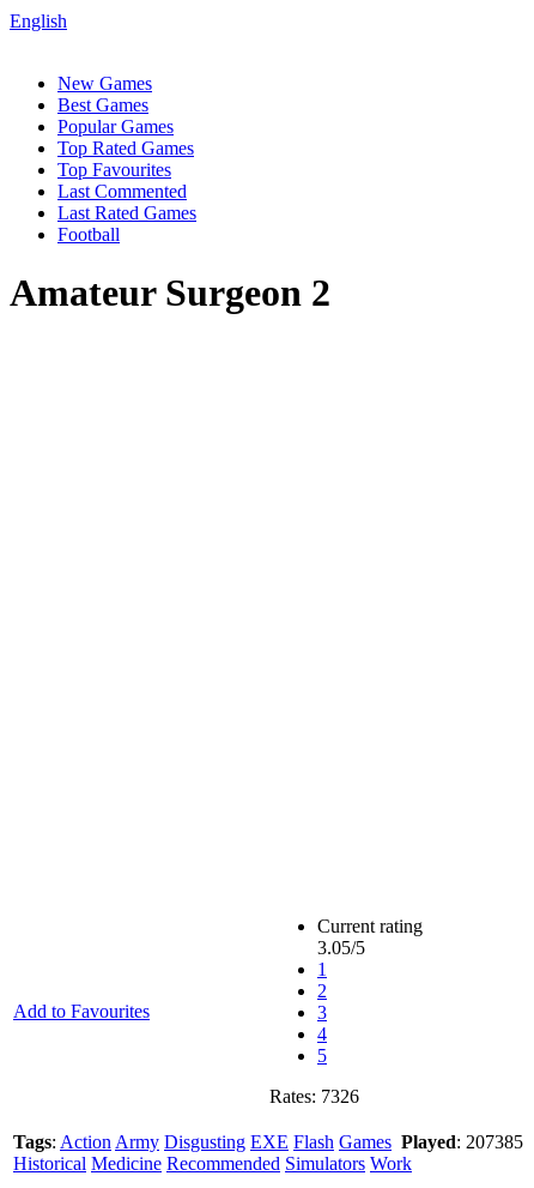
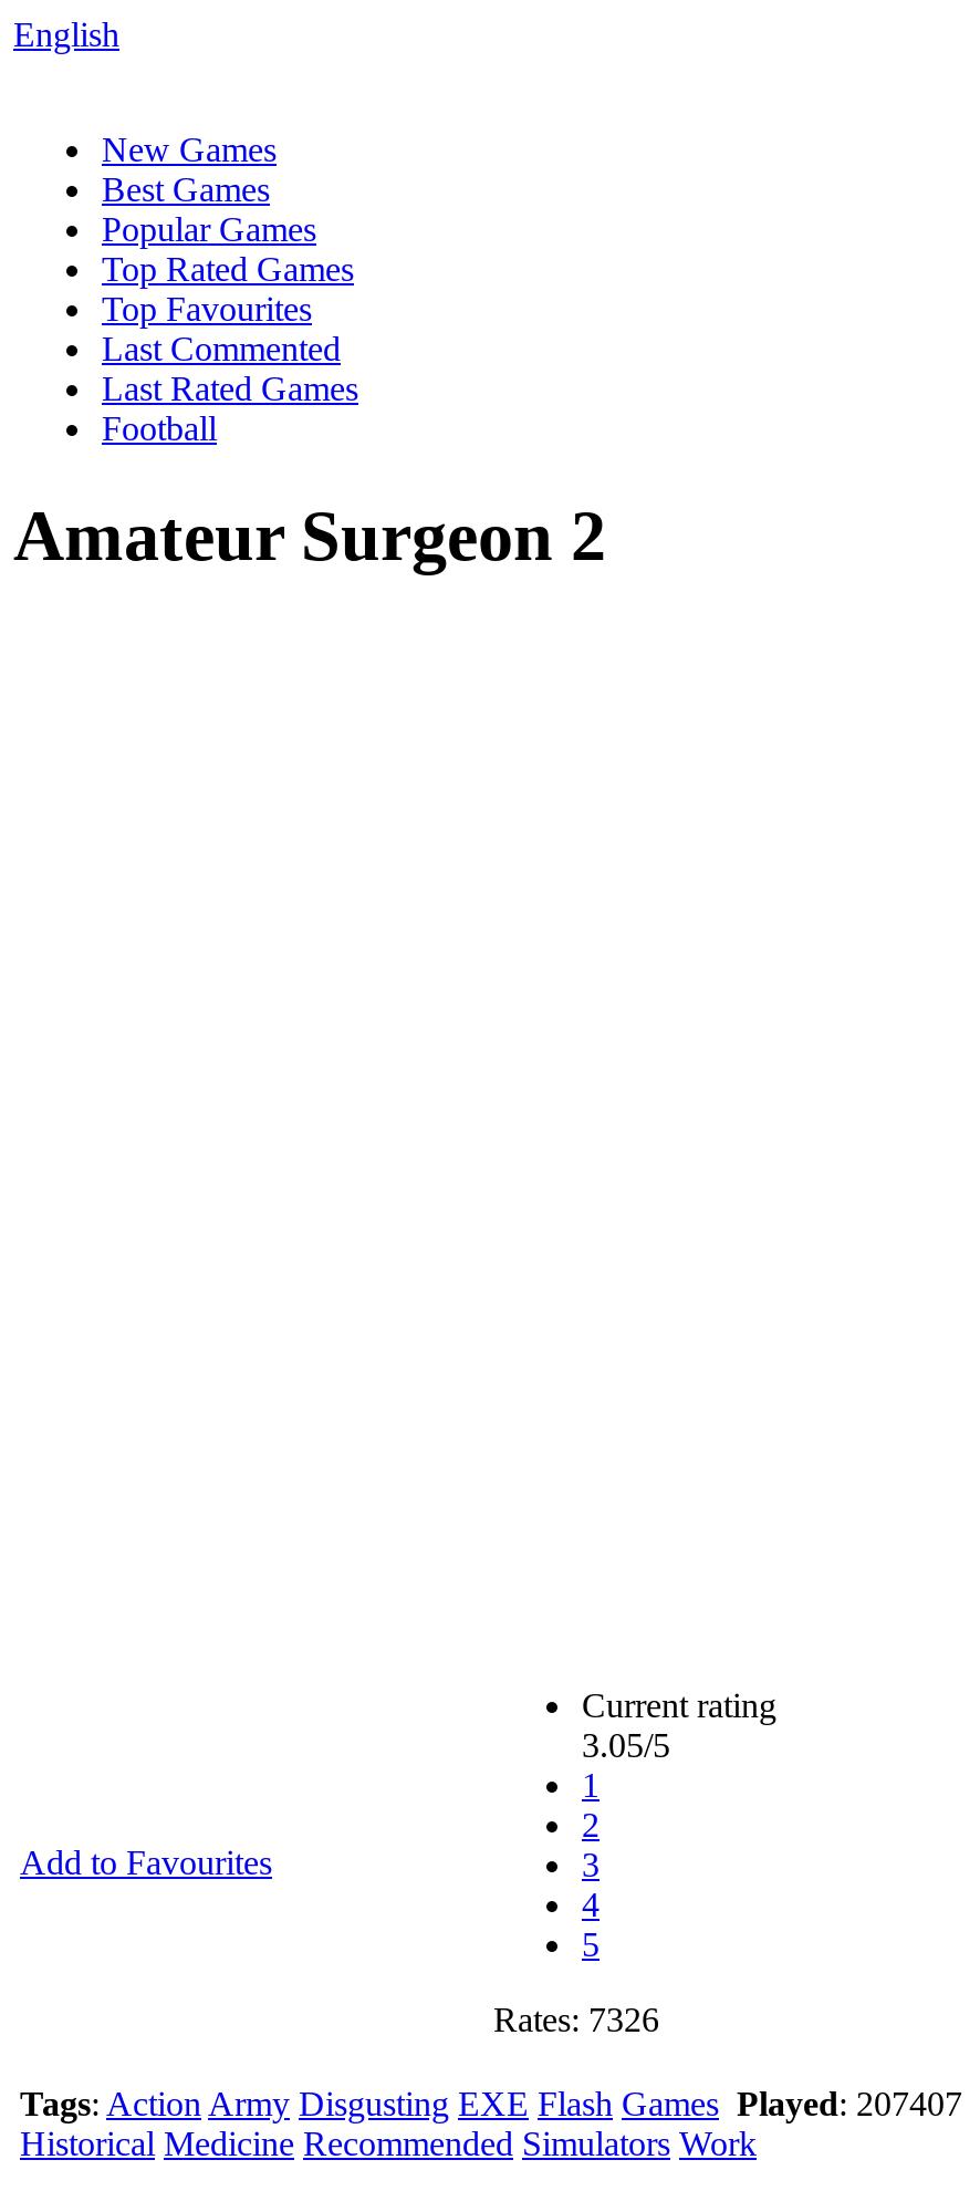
[13,1131,523,1152] Tags: Action Army Disgusting EXE Flash Games Played: 207385 -> [20,2084,962,2122] Tags: Action Army Disgusting EXE Flash Games Played: 207407

